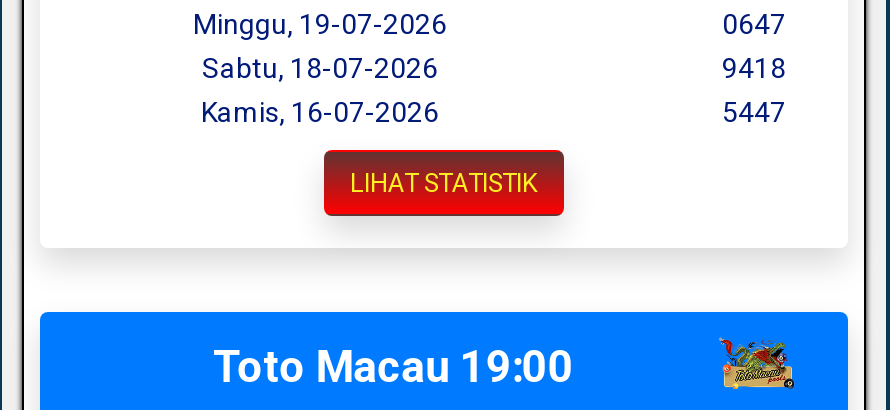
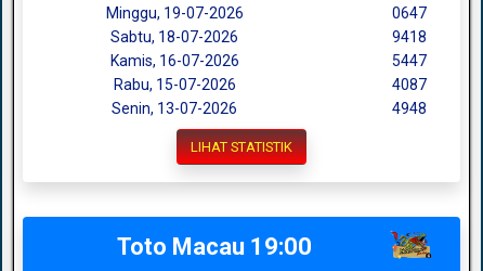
none -> [112,76,427,117] Rabu, 15-07-2026 | 4087 | Senin, 13-07-2026 | 4948

